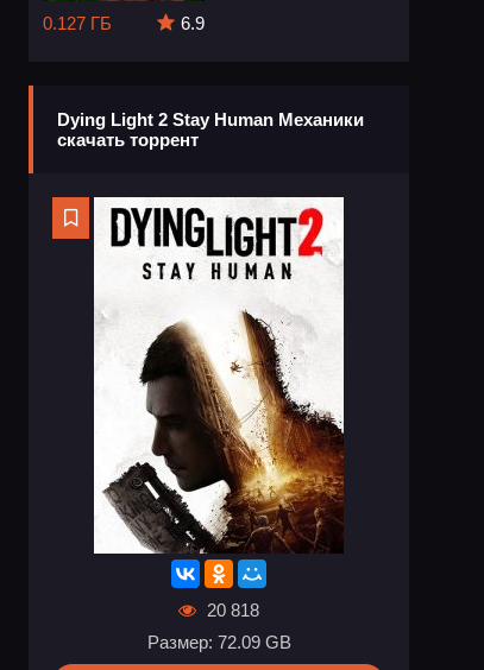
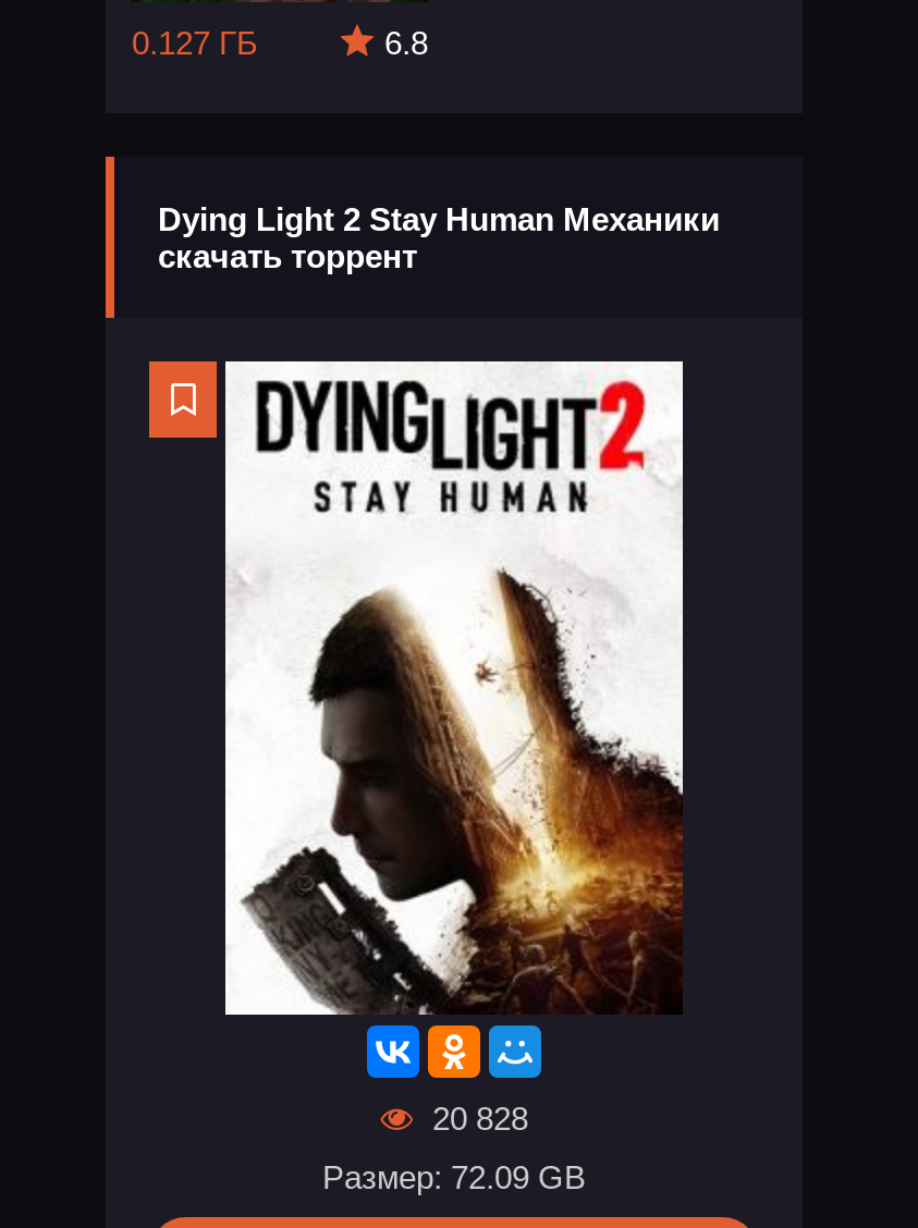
[181,13,205,33] 6.9 -> [384,24,428,61] 6.8
[202,600,259,620] 20 818 -> [424,1100,528,1137] 20 828

